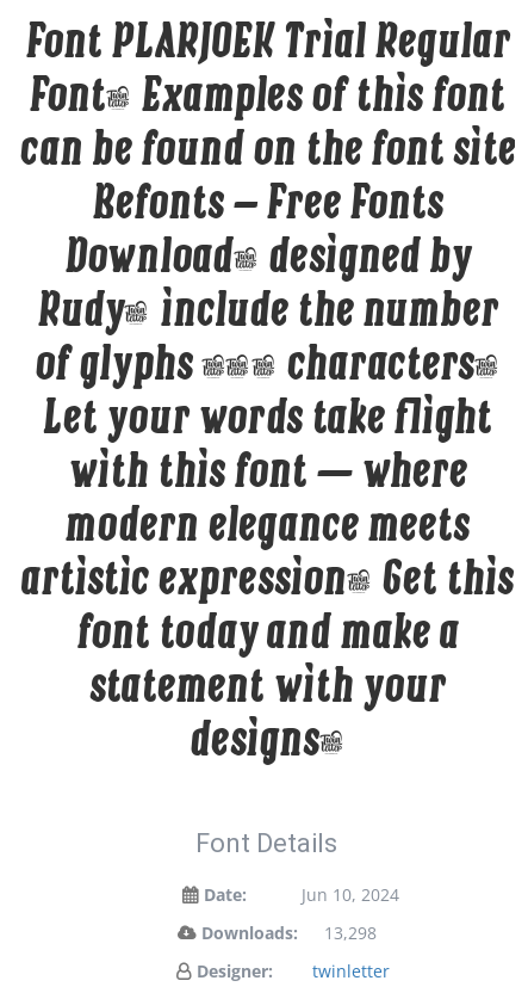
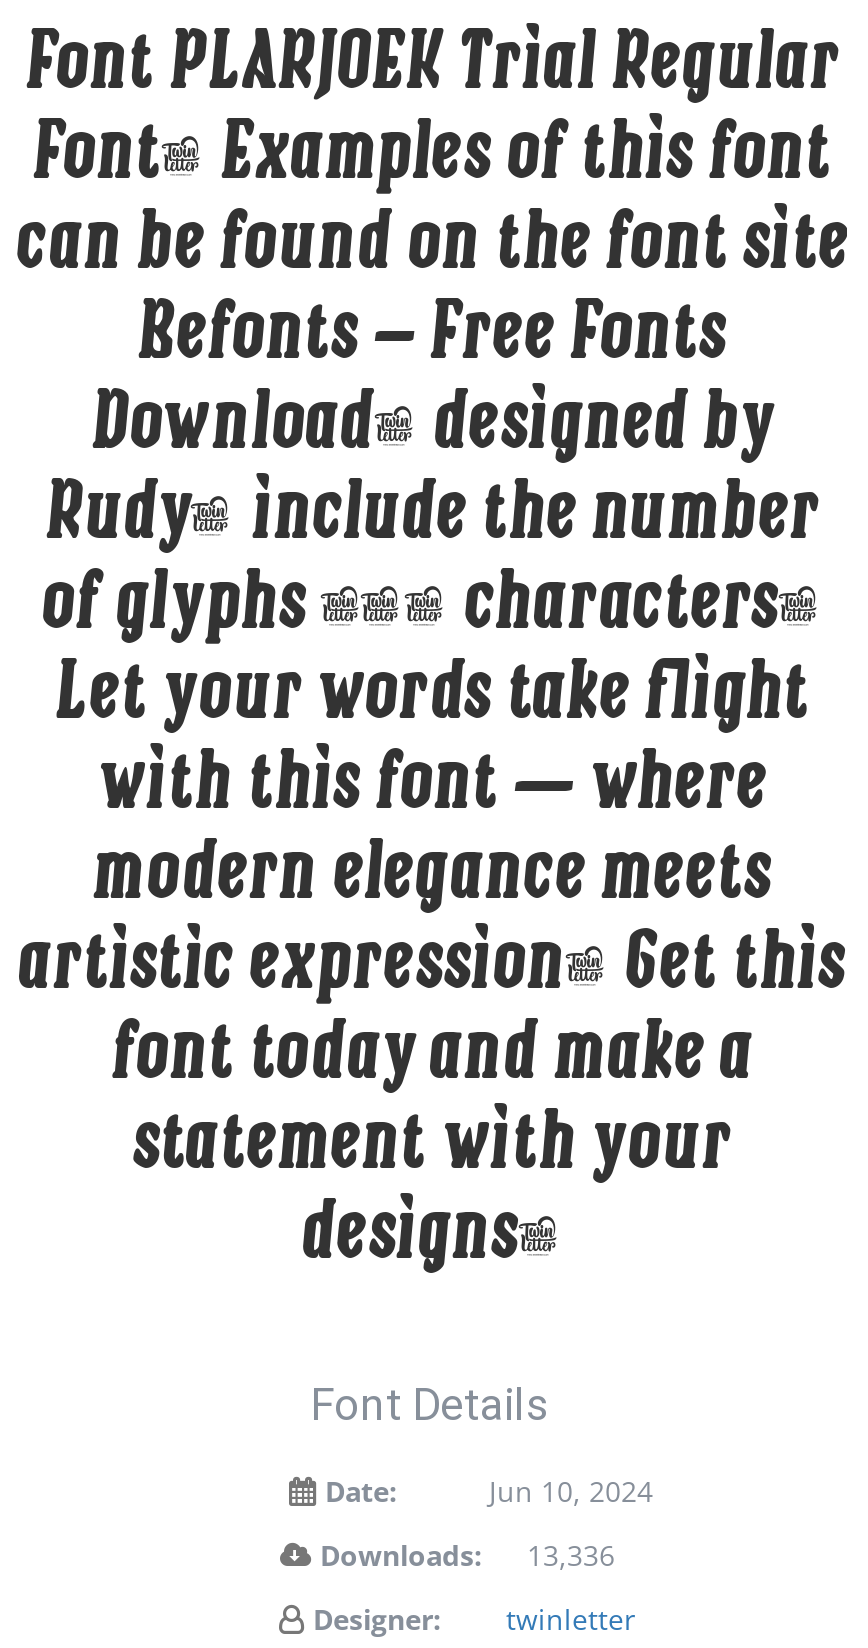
[201,921,377,944] Downloads: 13,298 -> [320,1536,615,1574] Downloads: 13,336

